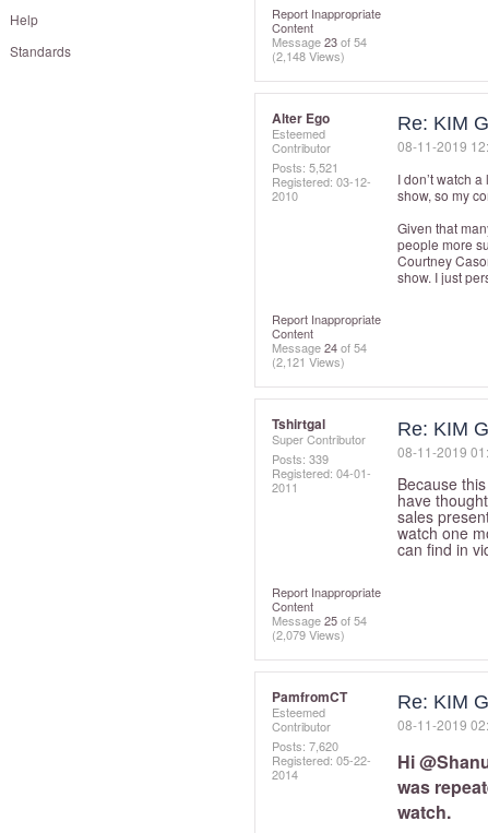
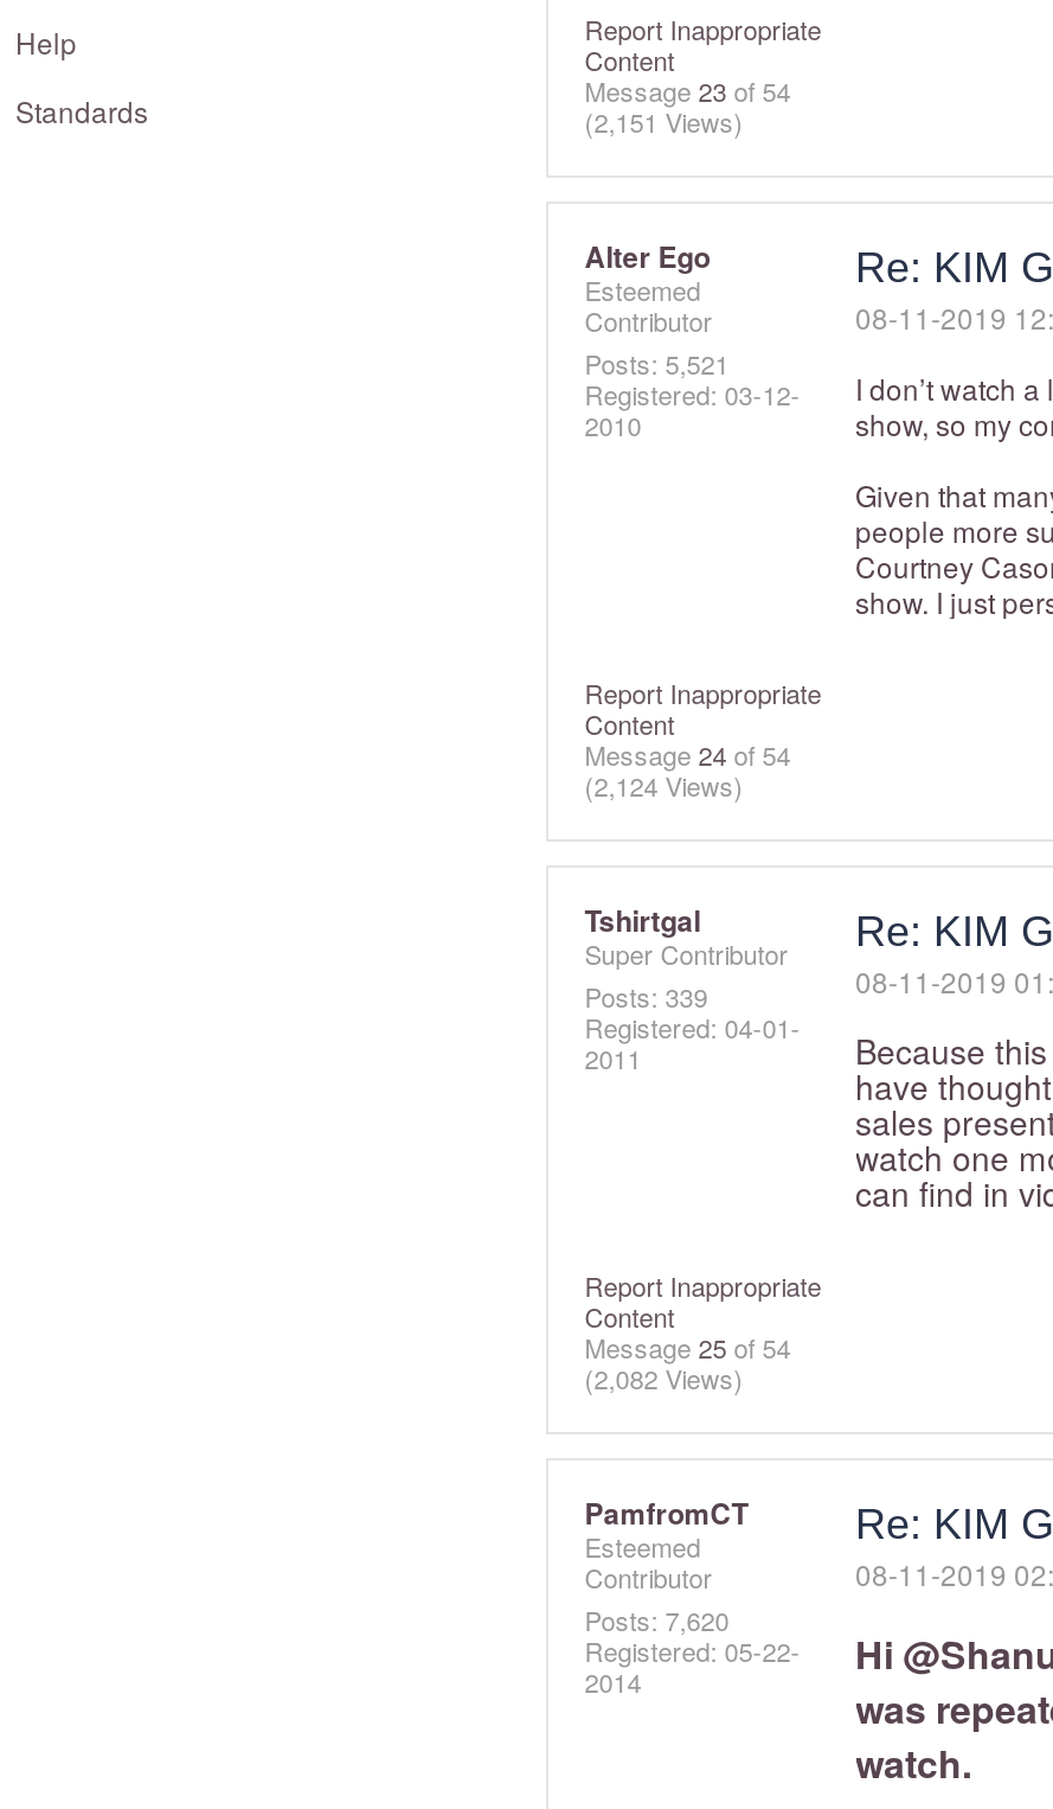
[272,47,345,64] (2,148 Views) -> [584,102,743,140] (2,151 Views)
[272,353,345,370] (2,121 Views) -> [584,766,743,804] (2,124 Views)
[272,626,345,643] (2,079 Views) -> [584,1359,743,1396] (2,082 Views)

